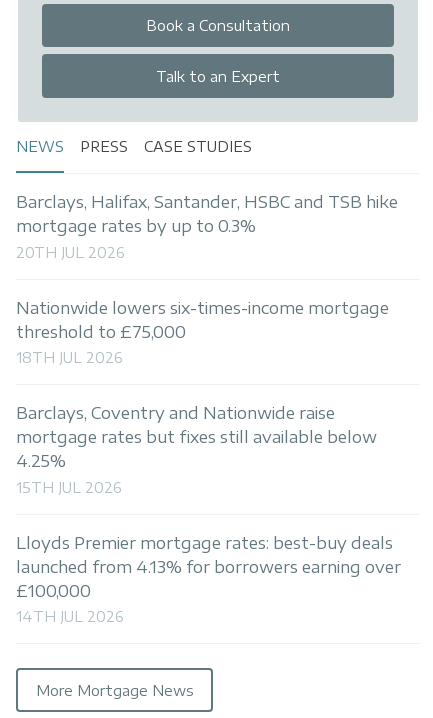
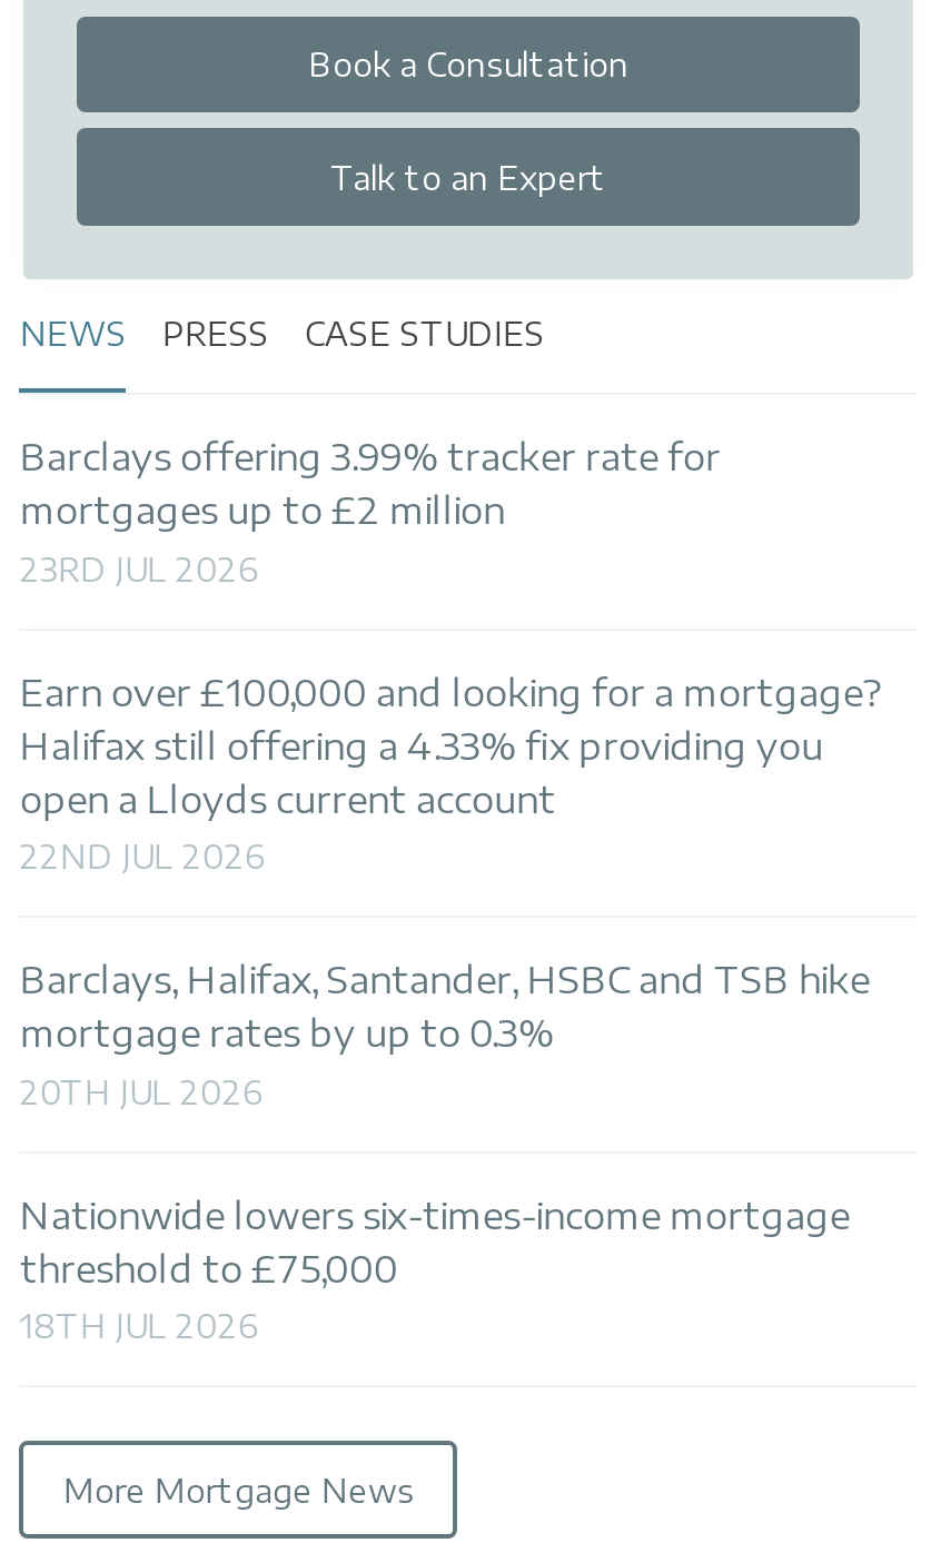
none -> [20,436,881,876] Barclays offering 3.99% tracker rate for | mortgages up to £2 million | 23RD JUL 2026 | Earn over £100,000 and looking for a mortgage? | Halifax still offering a 4.33% fix providing you | open a Lloyds current account | 22ND JUL 2026
moved [16,192,398,366] -> [20,959,870,1346]: Barclays, Halifax, Santander, HSBC and TSB hike | mortgage rates by up to 0.3% | 20TH JUL 2026 | Nationwide lowers six-times-income mortgage | threshold to £75,000 | 18TH JUL 2026
[16,403,401,625] Barclays, Coventry and Nationwide raise | mortgage rates but fixes still available below | 4.25% | 15TH JUL 2026 | Lloyds Premier mortgage rates: best-buy deals | launched from 4.13% for borrowers earning over | £100,000 | 14TH JUL 2026 -> none

